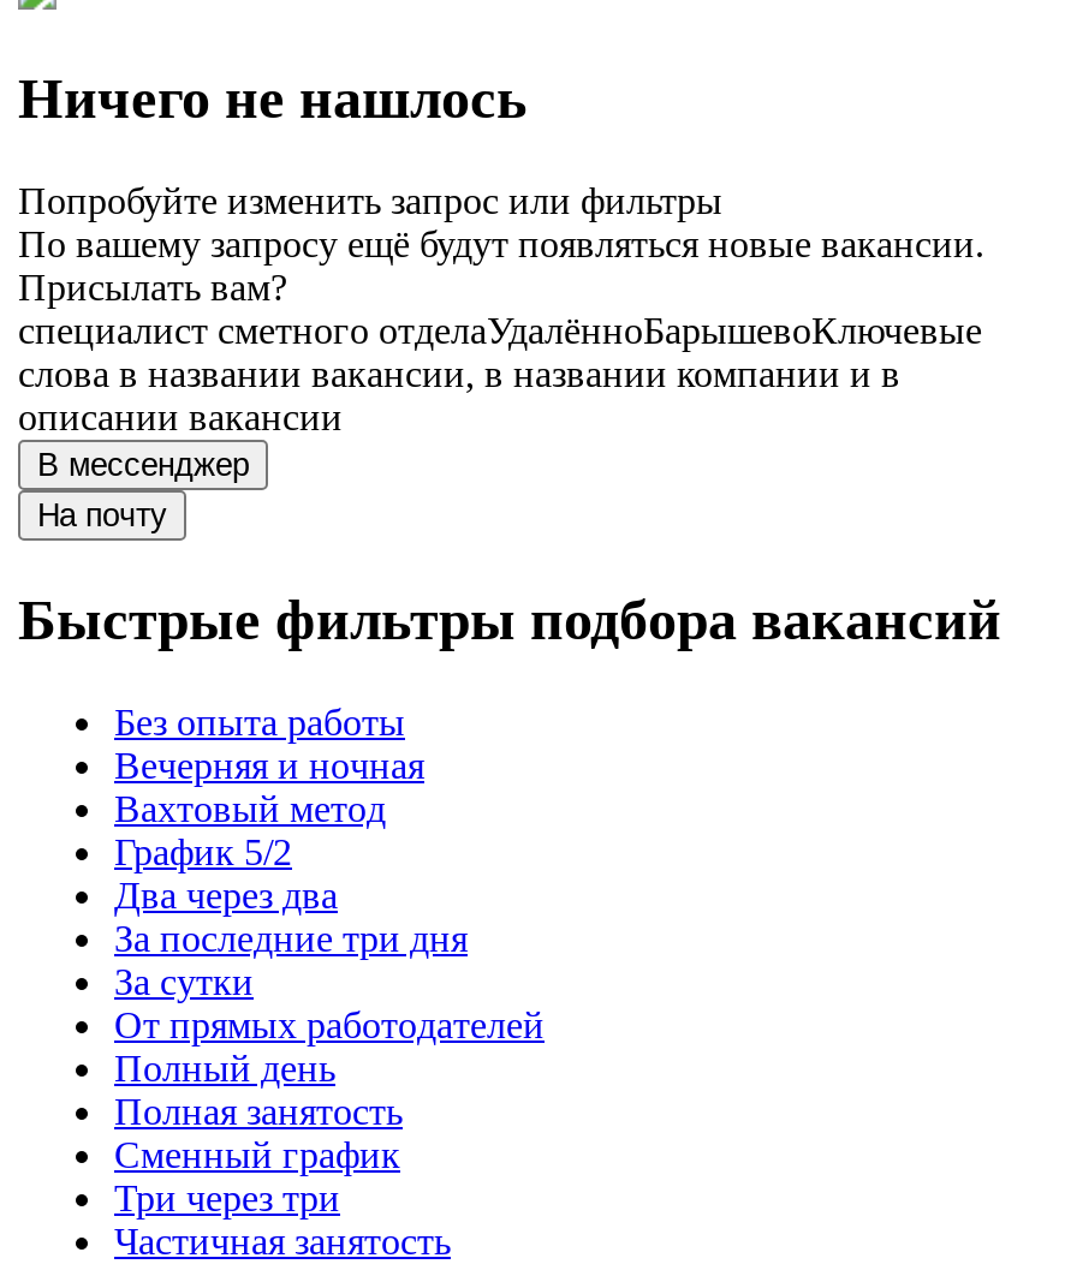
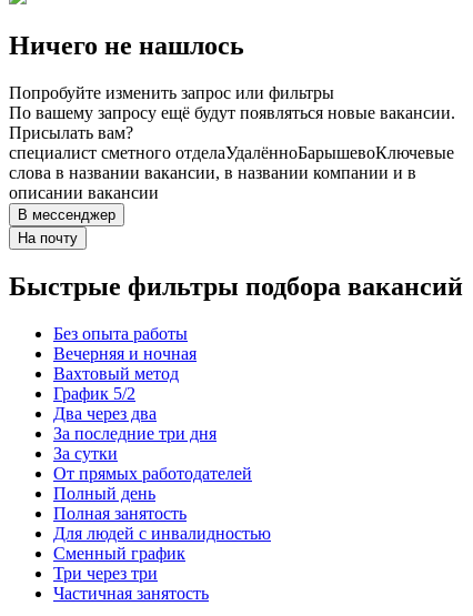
none -> [53,524,271,543] Для людей с инвалидностью

